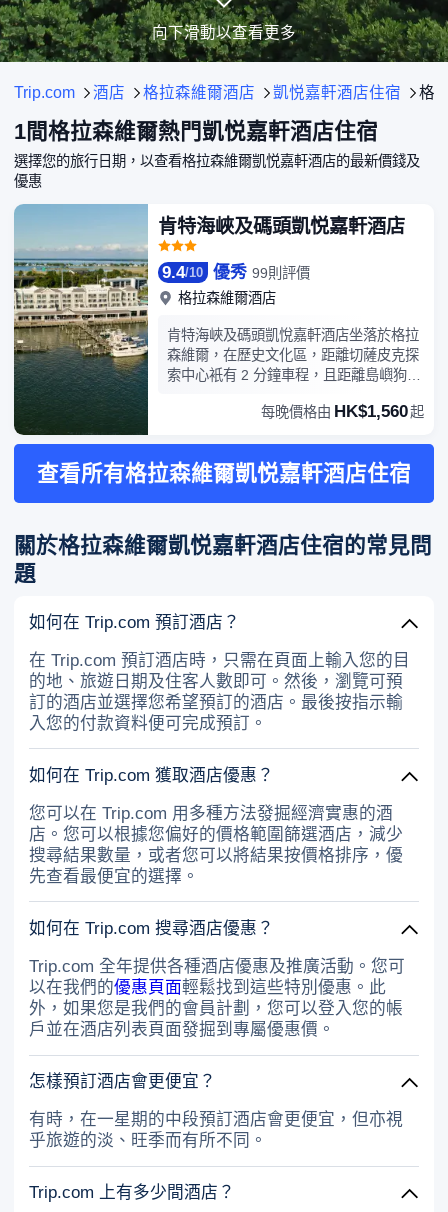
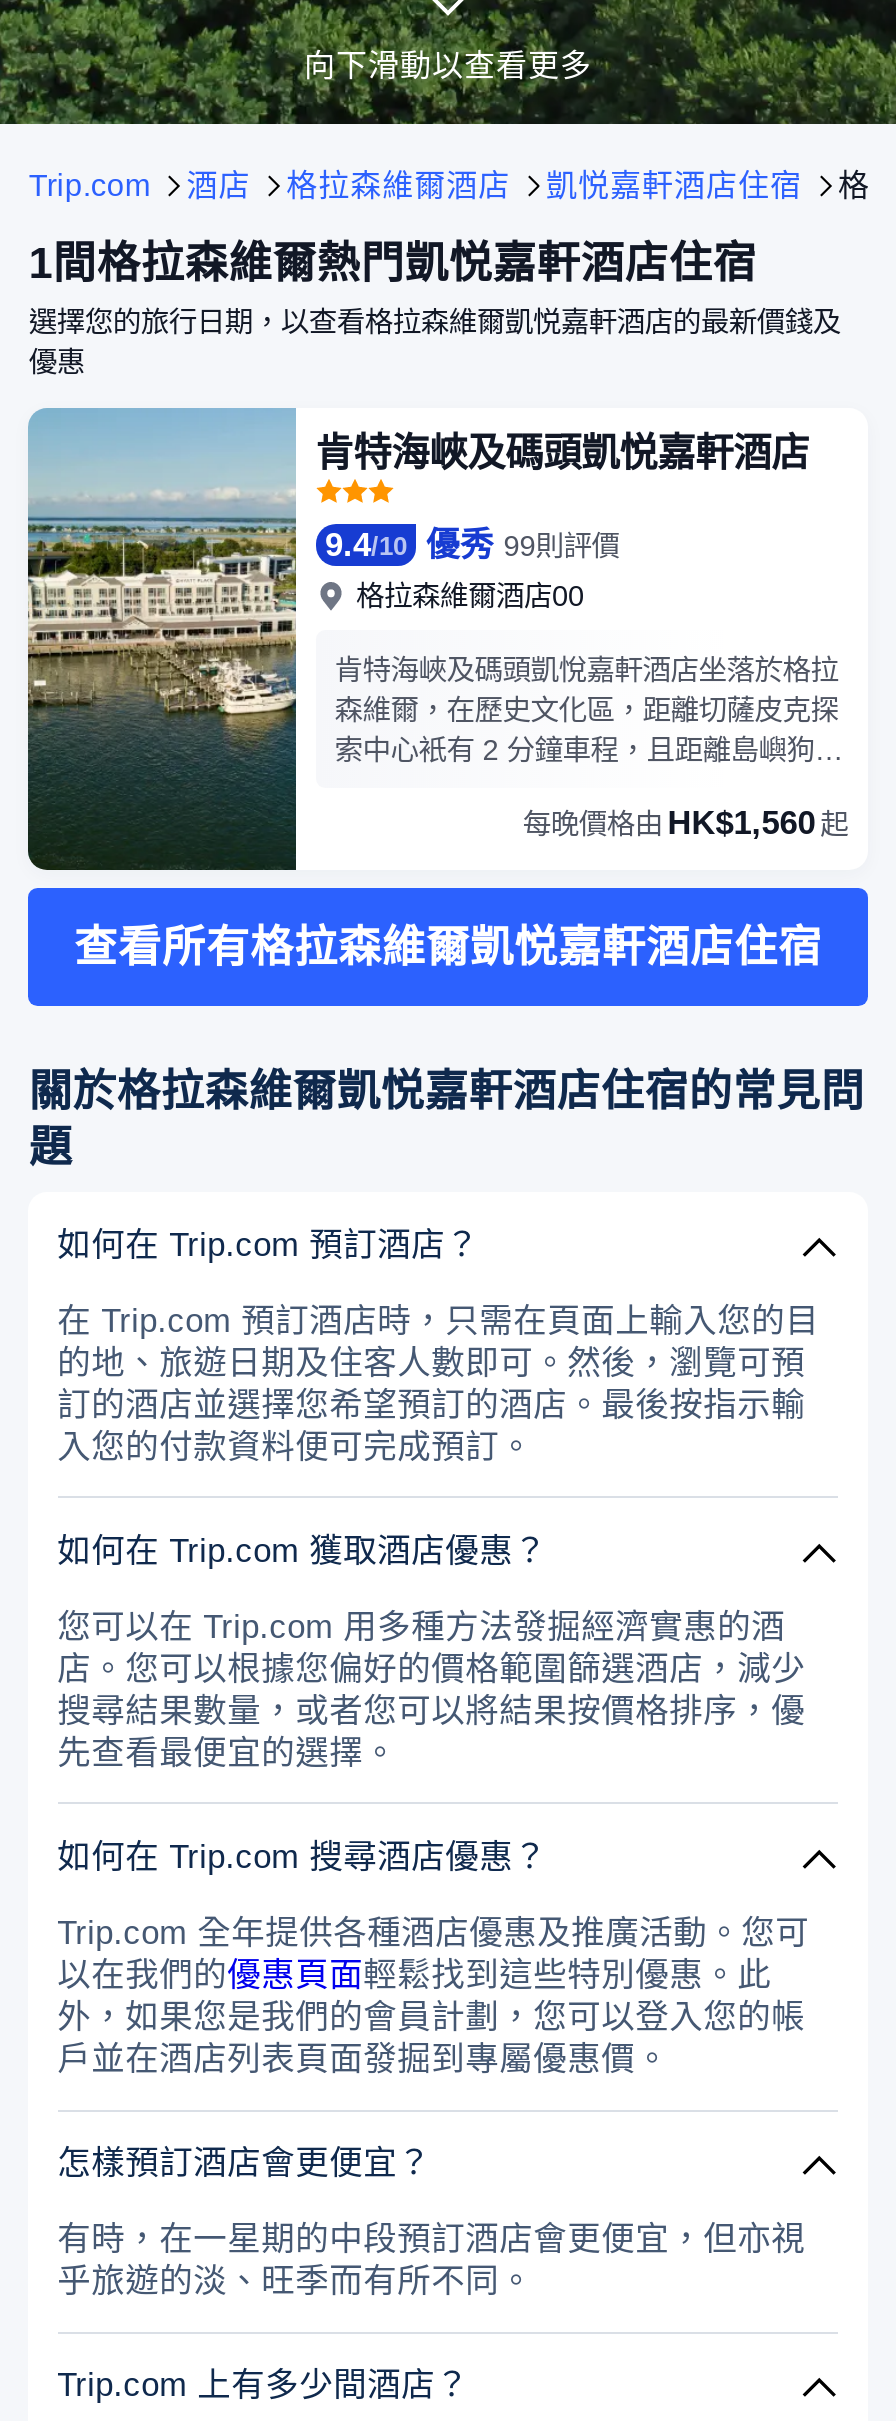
[178,290,276,306] 格拉森維爾酒店 -> [356,580,584,612] 格拉森維爾酒店00

